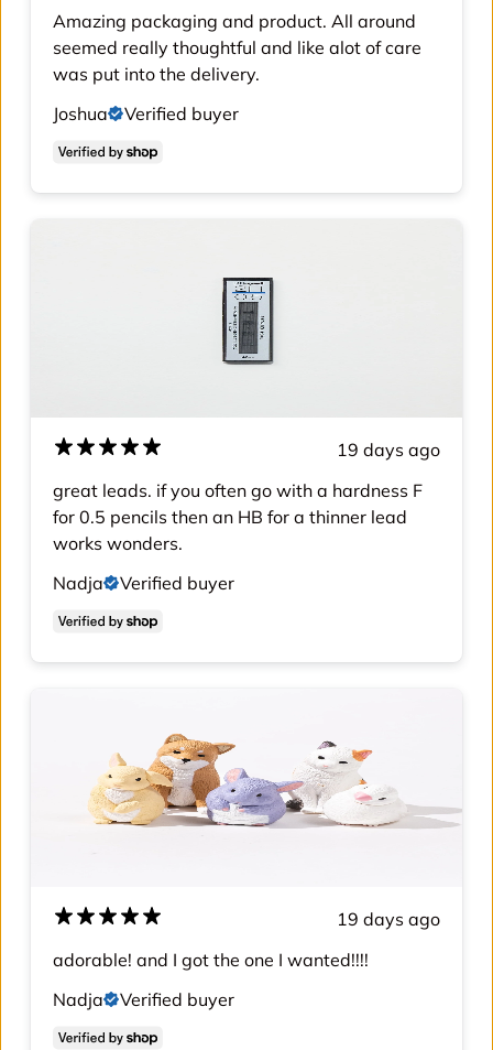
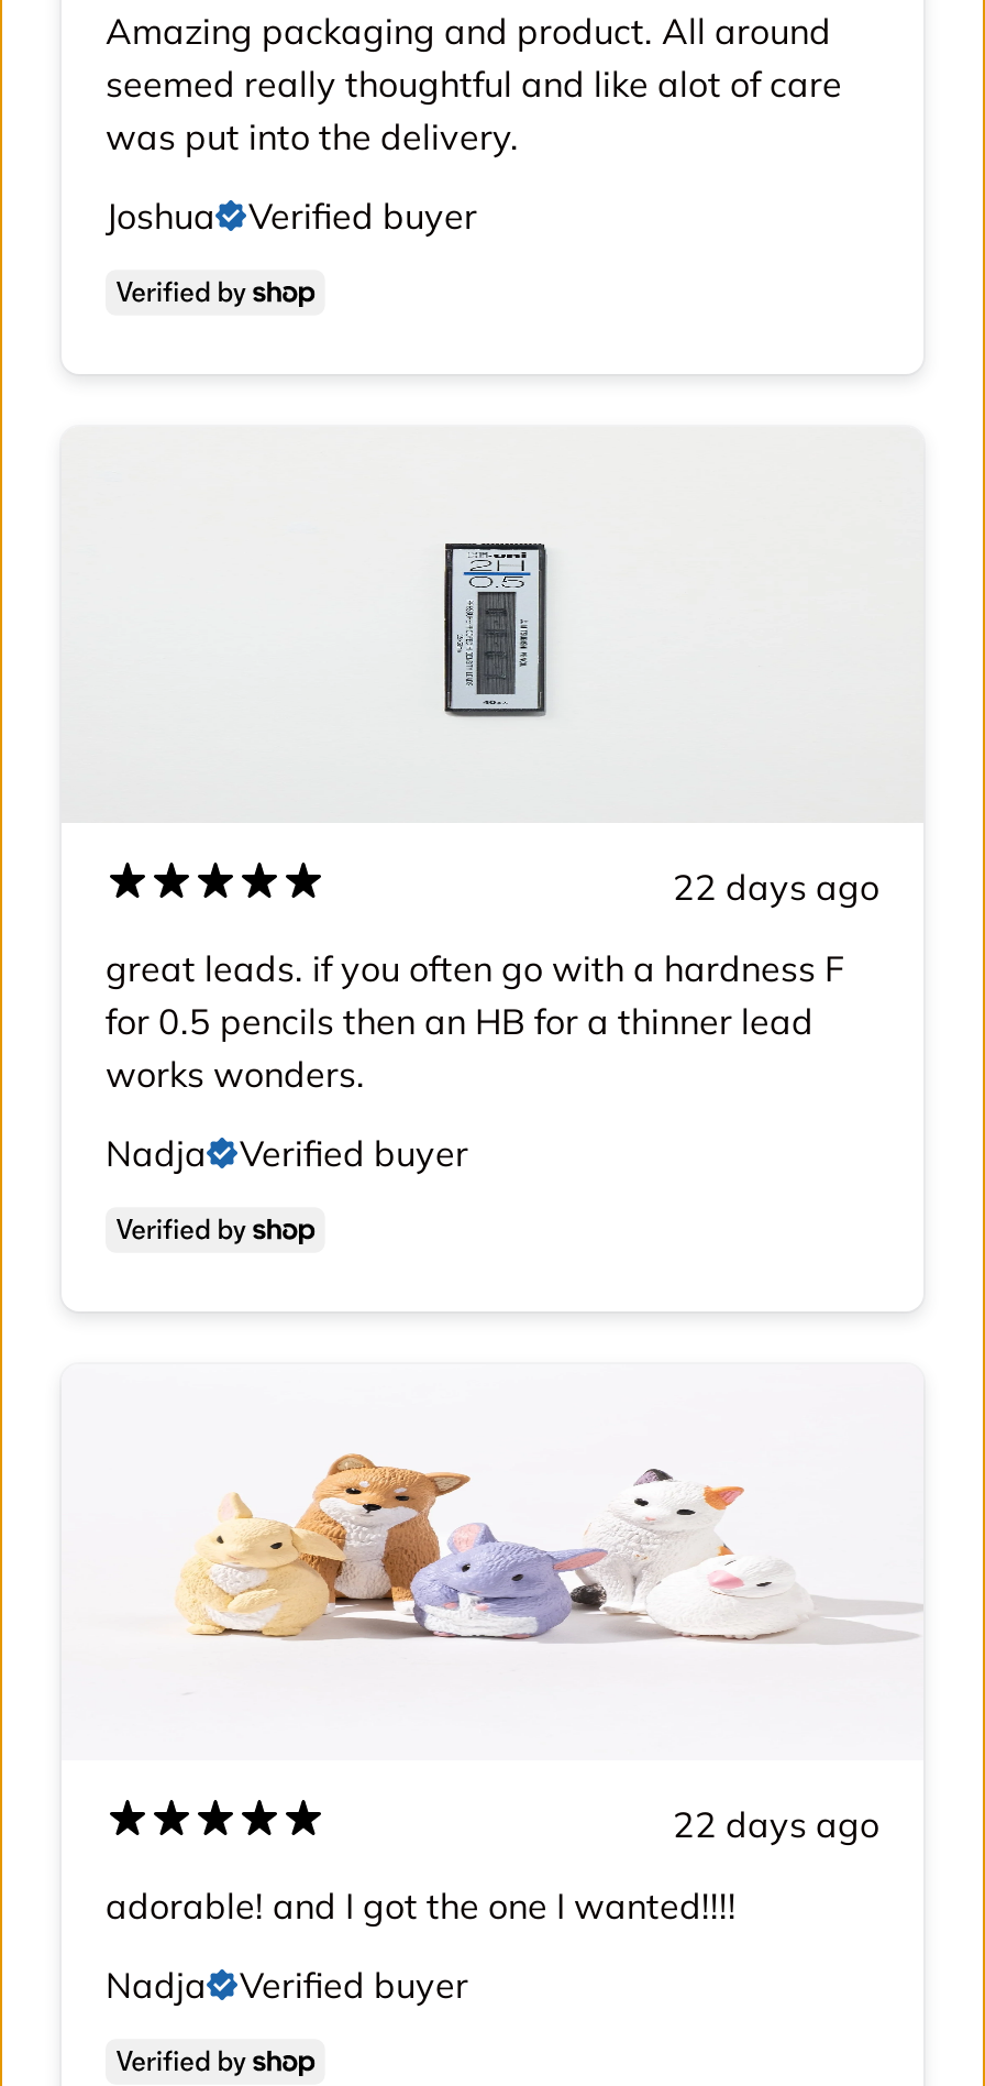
[337,439,440,461] 19 days ago -> [673,865,879,909] 22 days ago
[337,908,440,930] 19 days ago -> [673,1803,879,1847] 22 days ago

